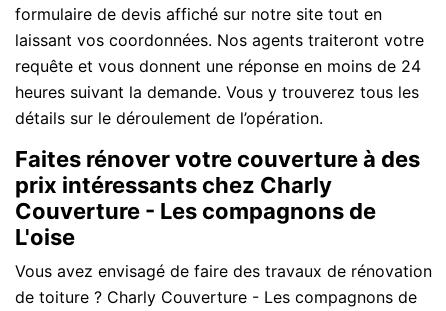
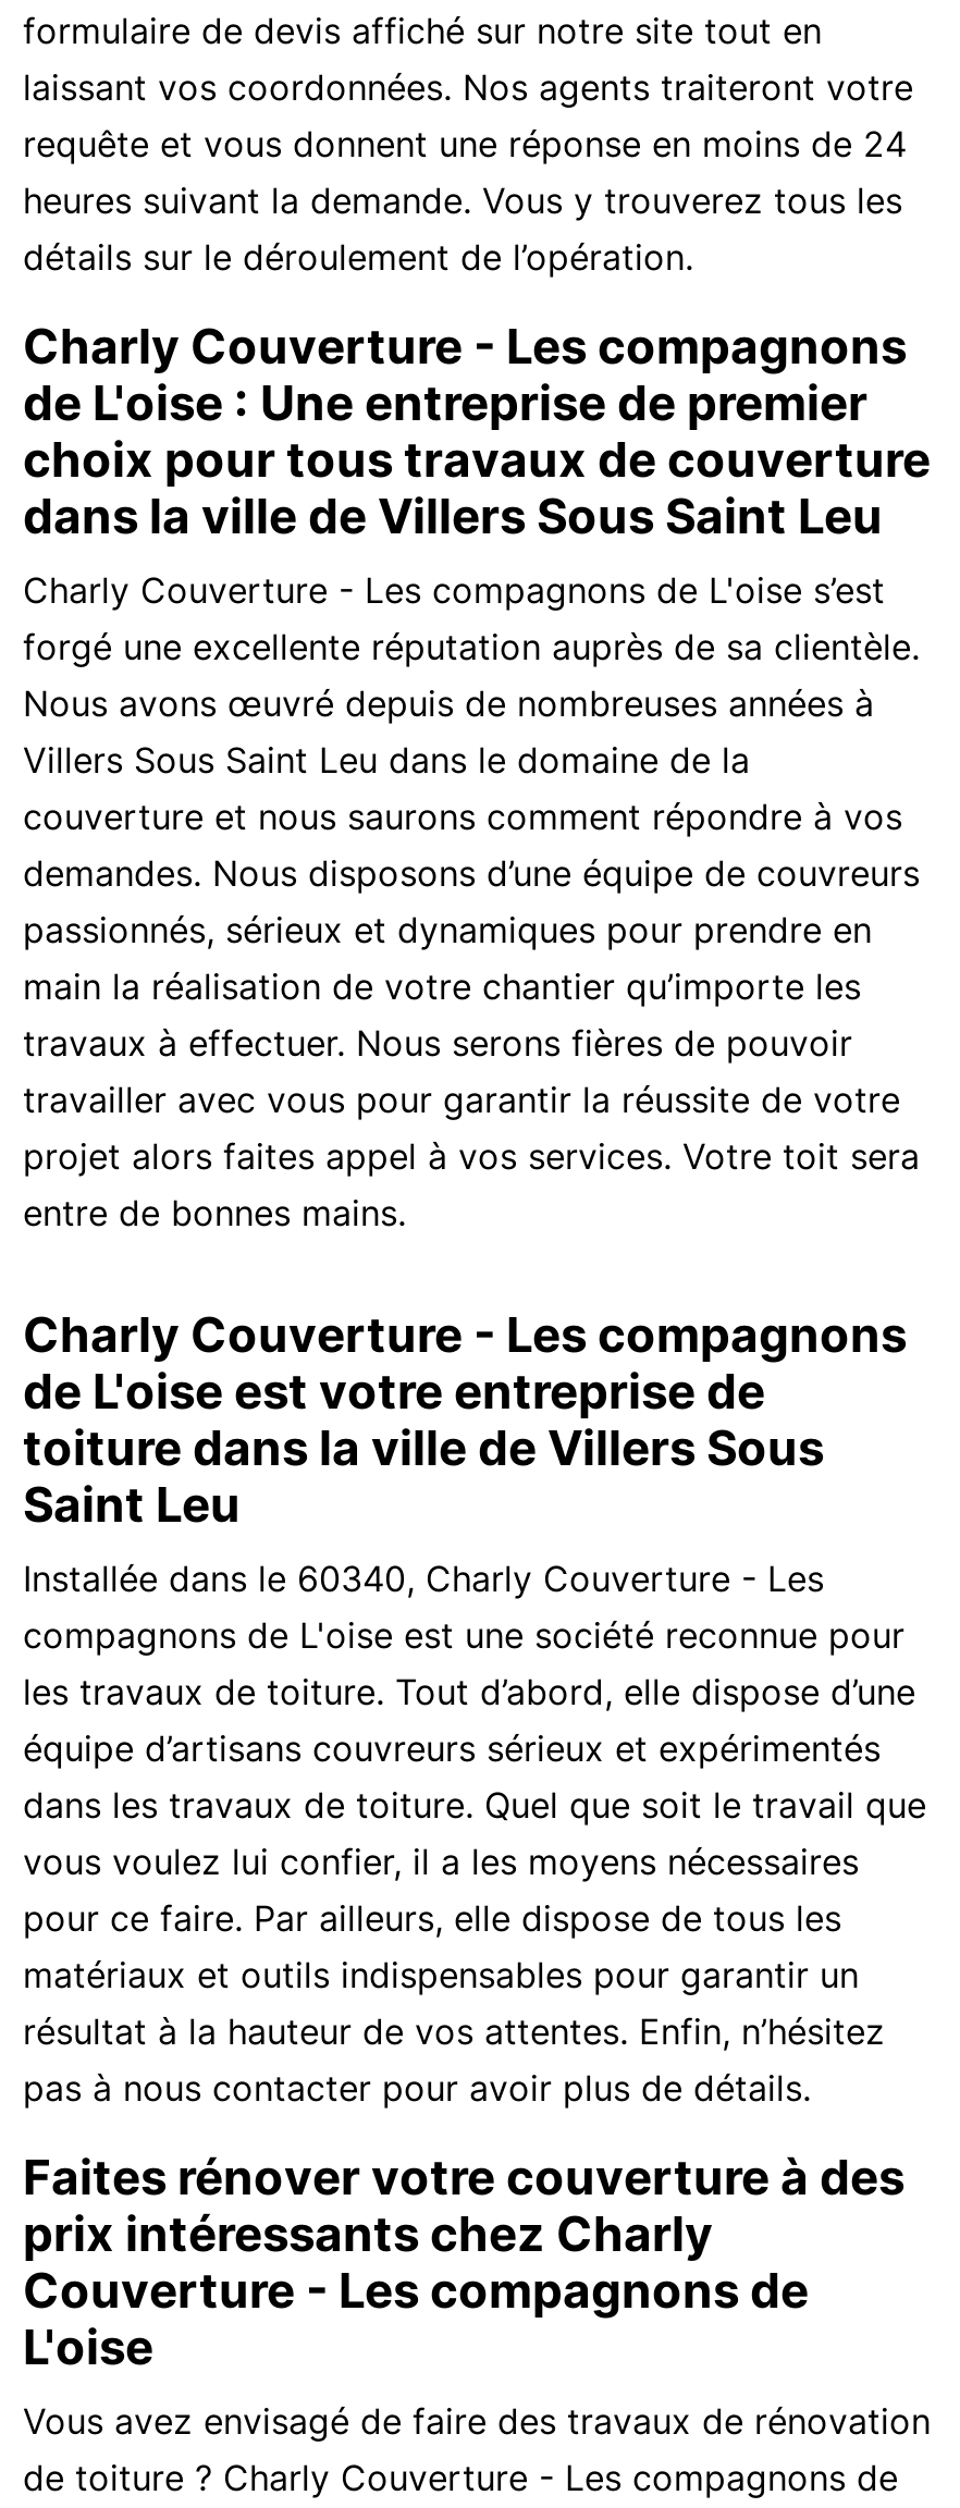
none -> [23,318,931,2110] Charly Couverture - Les compagnons | de L'oise : Une entreprise de premier | choix pour tous travaux de couverture | dans la ville de Villers Sous Saint Leu | Charly Couverture - Les compagnons de L'oise s’est | forgé une excellente réputation auprès de sa clientèle. | Nous avons œuvré depuis de nombreuses années à | Villers Sous Saint Leu dans le domaine de la | couverture et nous saurons comment répondre à vos | demandes. Nous disposons d’une équipe de couvreurs | passionnés, sérieux et dynamiques pour prendre en | main la réalisation de votre chantier qu’importe les | travaux à effectuer. Nous serons fières de pouvoir | travailler avec vous pour garantir la réussite de votre | projet alors faites appel à vos services. Votre toit sera | entre de bonnes mains. | Charly Couverture - Les compagnons | de L'oise est votre entreprise de | toiture dans la ville de Villers Sous | Saint Leu | Installée dans le 60340, Charly Couverture - Les | compagnons de L'oise est une société reconnue pour | les travaux de toiture. Tout d’abord, elle dispose d’une | équipe d’artisans couvreurs sérieux et expérimentés | dans les travaux de toiture. Quel que soit le travail que | vous voulez lui confier, il a les moyens nécessaires | pour ce faire. Par ailleurs, elle dispose de tous les | matériaux et outils indispensables pour garantir un | résultat à la hauteur de vos attentes. Enfin, n’hésitez | pas à nous contacter pour avoir plus de détails.

